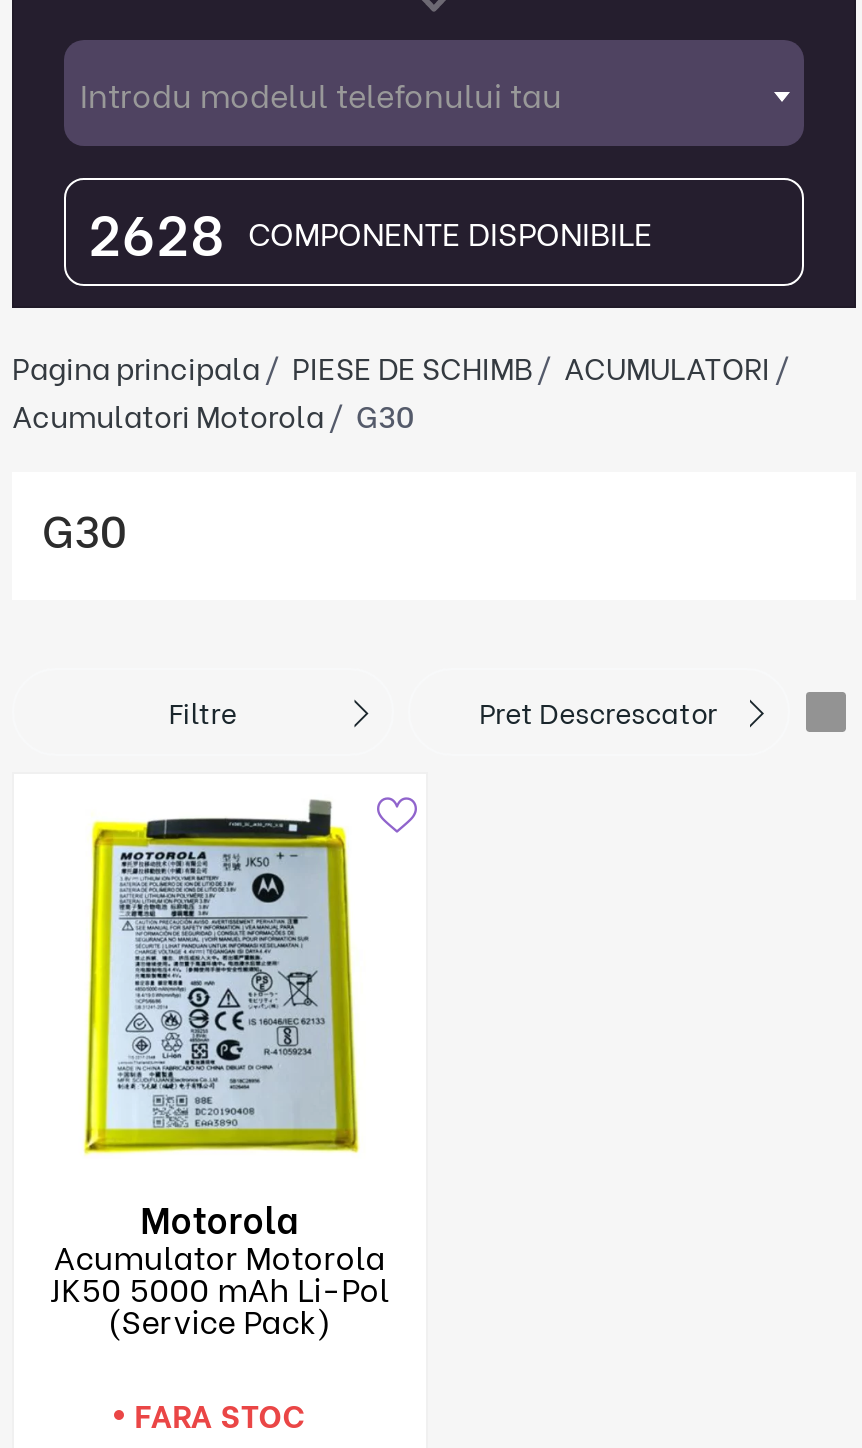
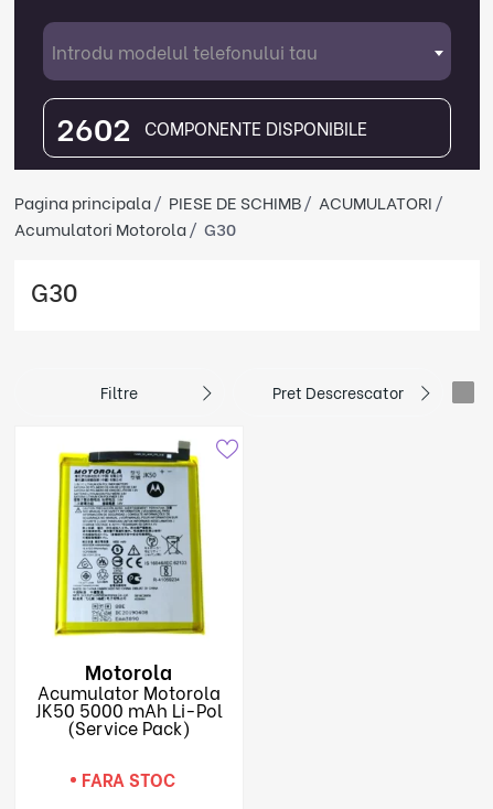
[88,190,652,270] 2628 COMPONENTE DISPONIBILE -> [56,105,367,149] 2602 COMPONENTE DISPONIBILE

